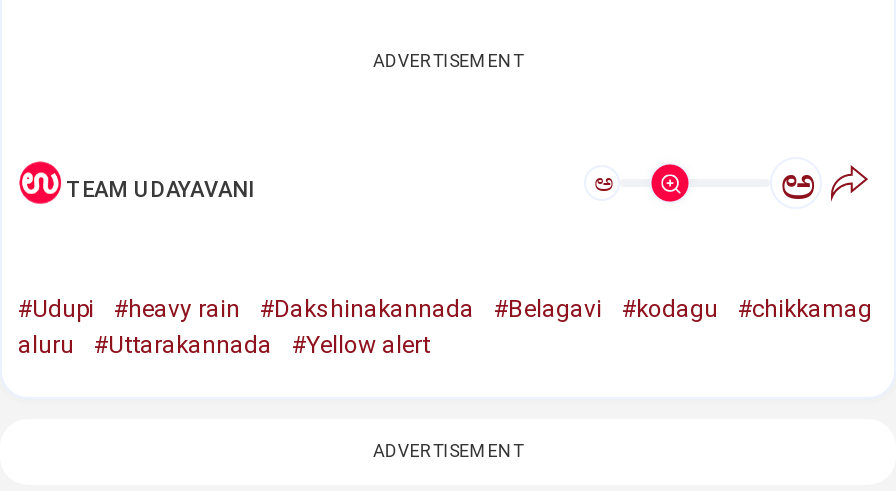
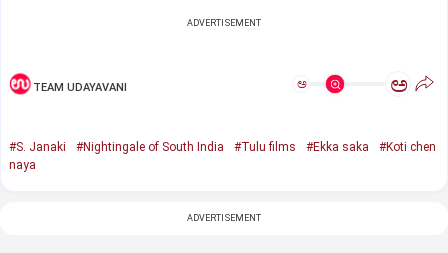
[18,296,872,360] #Udupi | #heavy rain | #Dakshinakannada | #Belagavi | #kodagu | #chikkamag | aluru | #Uttarakannada | #Yellow alert -> [9,140,436,172] #S. Janaki | #Nightingale of South India | #Tulu films | #Ekka saka | #Koti chen | naya

